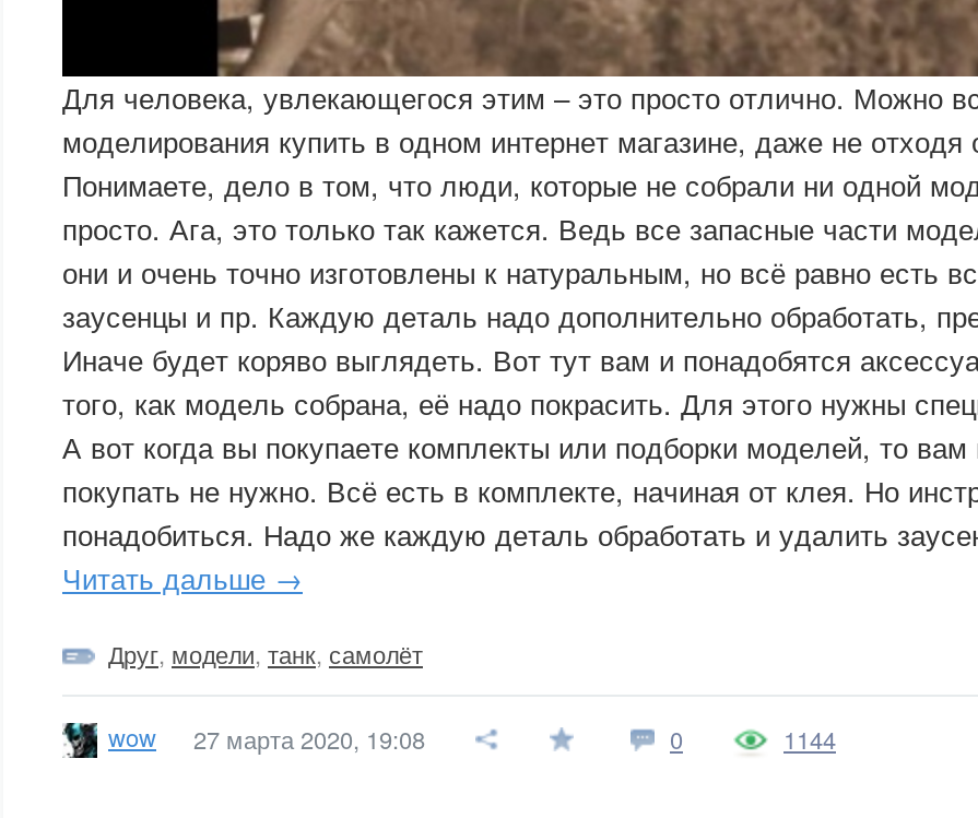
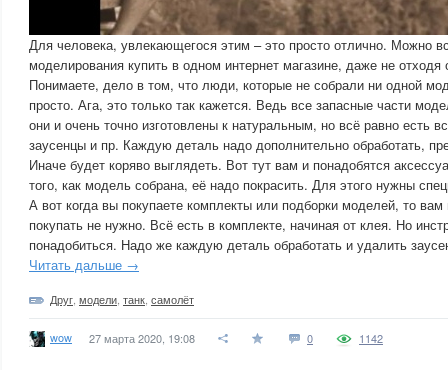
[783,721,836,756] 1144 -> [359,330,383,346] 1142

